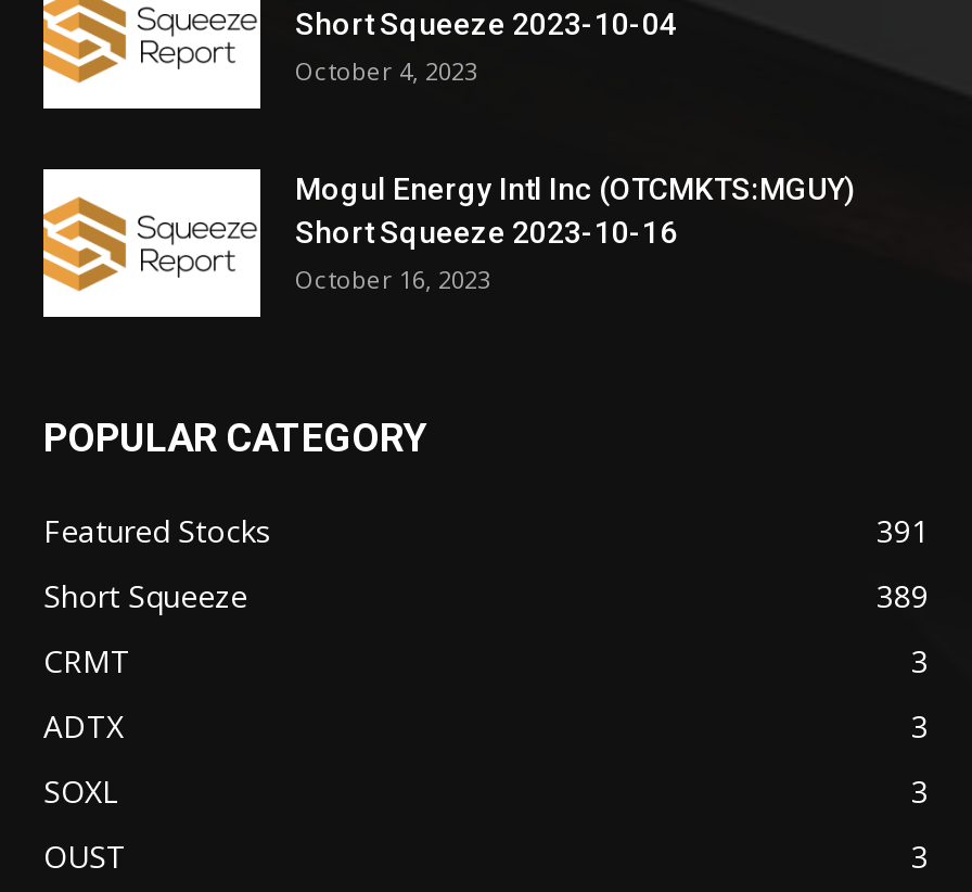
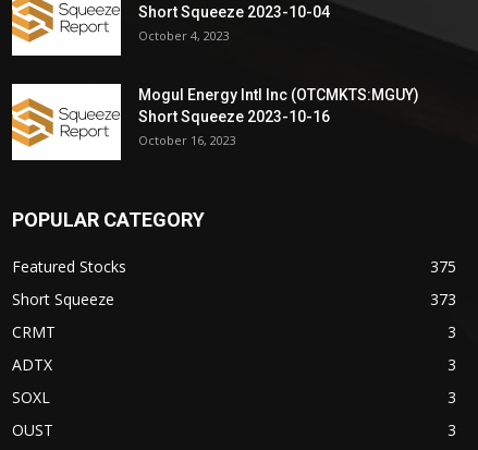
[877,510,929,551] 391 -> [430,256,456,277] 375
[877,575,929,616] 389 -> [430,289,456,309] 373

